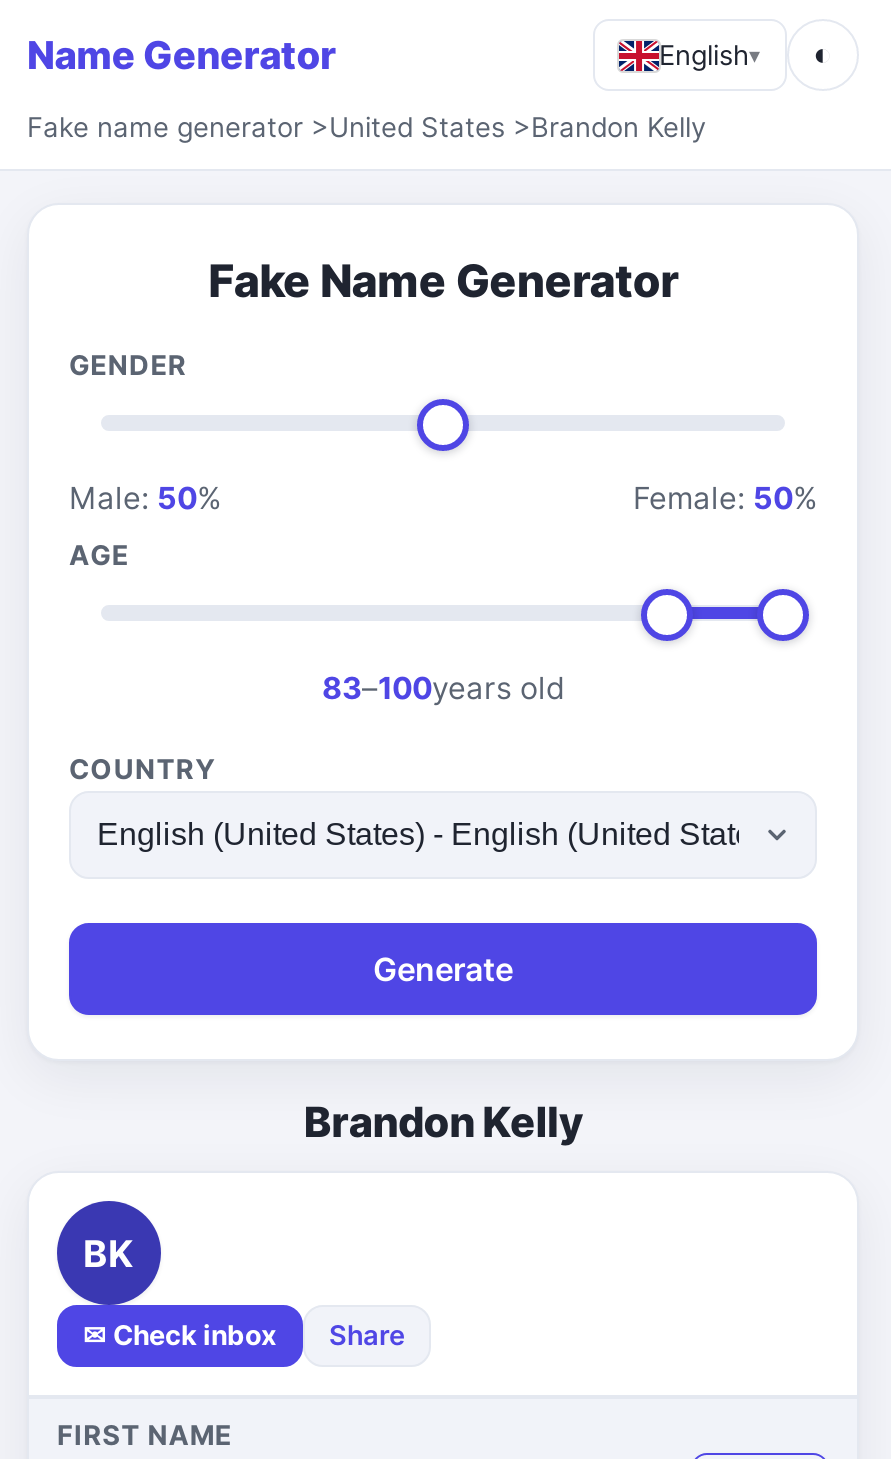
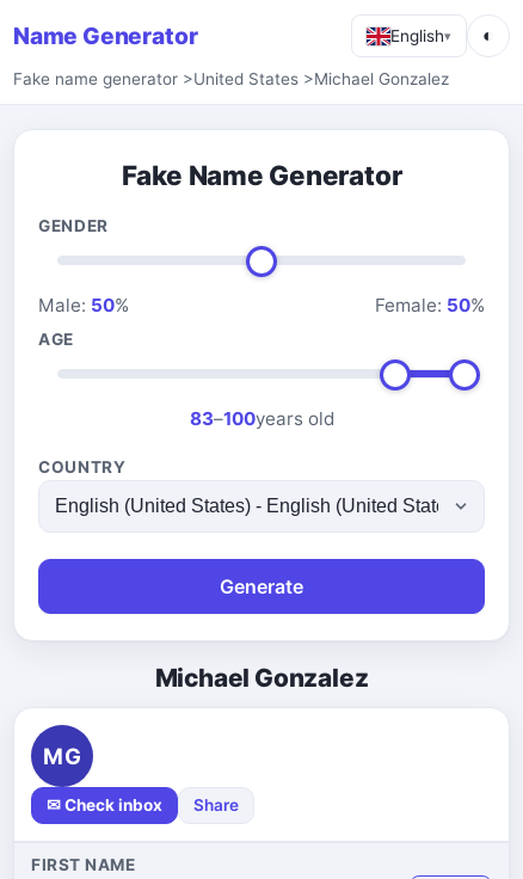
[27,111,707,143] Fake name generator >United States >Brandon Kelly -> [13,69,449,88] Fake name generator >United States >Michael Gonzalez
[304,1097,582,1147] Brandon Kelly -> [155,663,368,693] Michael Gonzalez
[83,1230,135,1274] BK -> [43,742,81,769] MG

